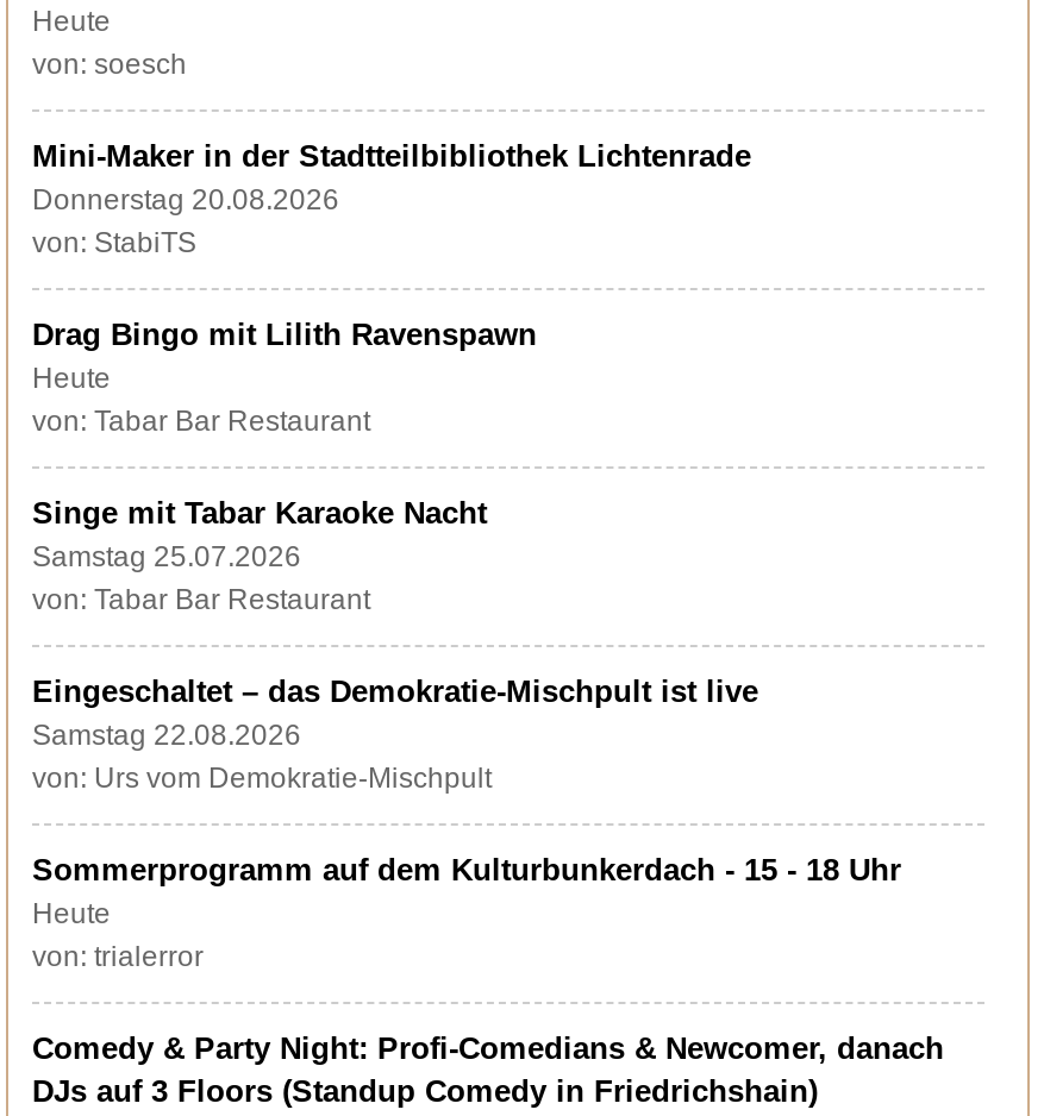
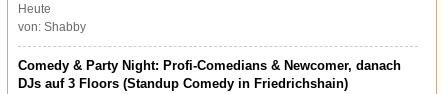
[32,48,901,973] von: soesch | Mini-Maker in der Stadtteilbibliothek Lichtenrade | Donnerstag 20.08.2026 | von: StabiTS | Drag Bingo mit Lilith Ravenspawn | Heute | von: Tabar Bar Restaurant | Singe mit Tabar Karaoke Nacht | Samstag 25.07.2026 | von: Tabar Bar Restaurant | Eingeschaltet – das Demokratie-Mischpult ist live | Samstag 22.08.2026 | von: Urs vom Demokratie-Mischpult | Sommerprogramm auf dem Kulturbunkerdach - 15 - 18 Uhr | Heute | von: trialerror -> [18,20,86,34] von: Shabby

